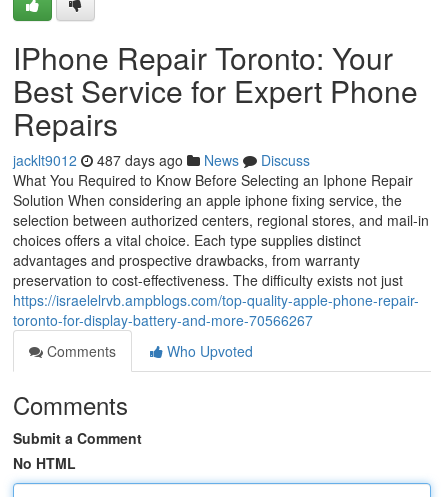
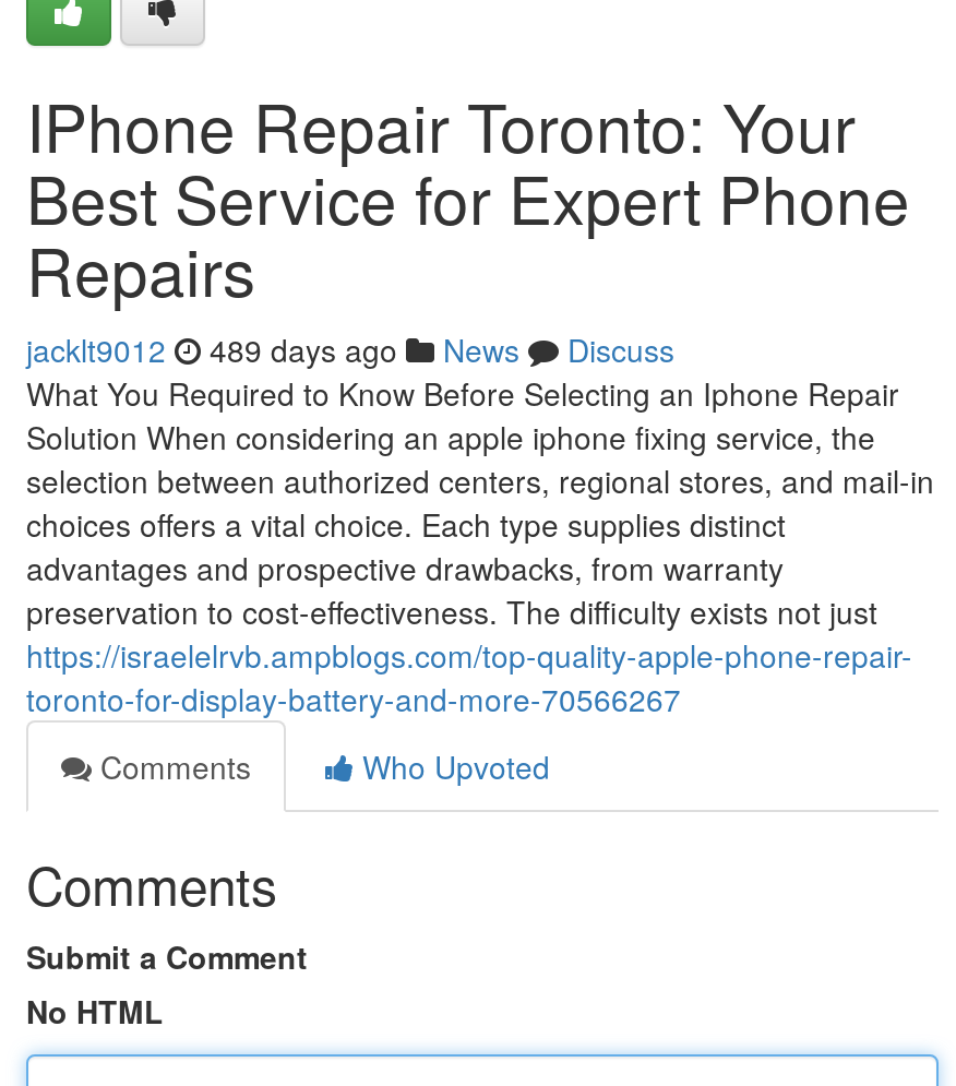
[13,150,310,170] jacklt9012 487 days ago News Discuss -> [26,327,674,371] jacklt9012 489 days ago News Discuss

